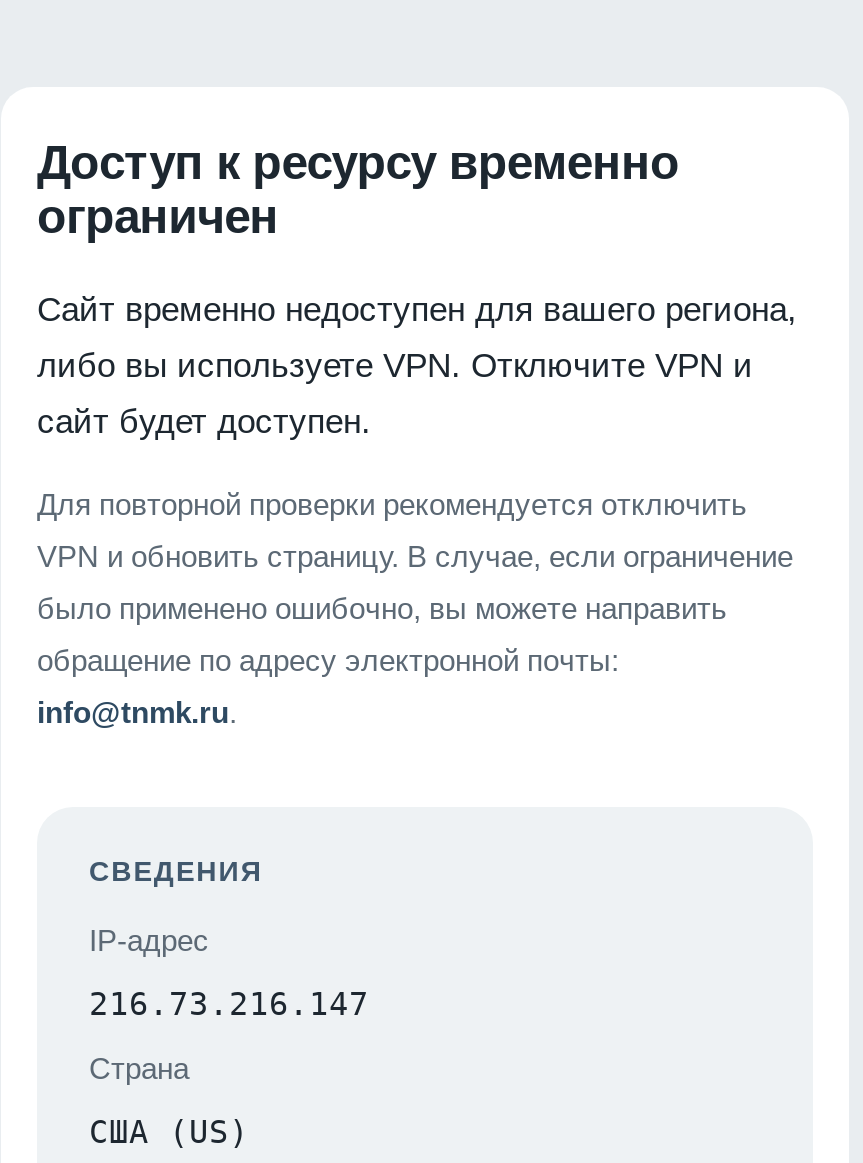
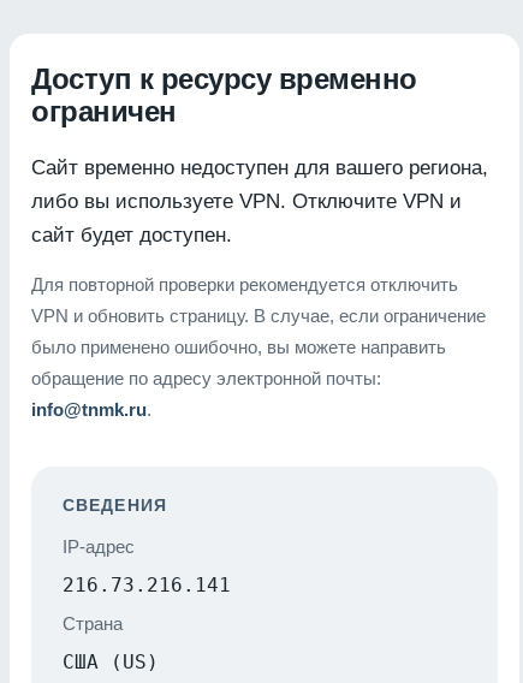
[89,984,369,1022] 216.73.216.147 -> [63,573,231,596] 216.73.216.141

